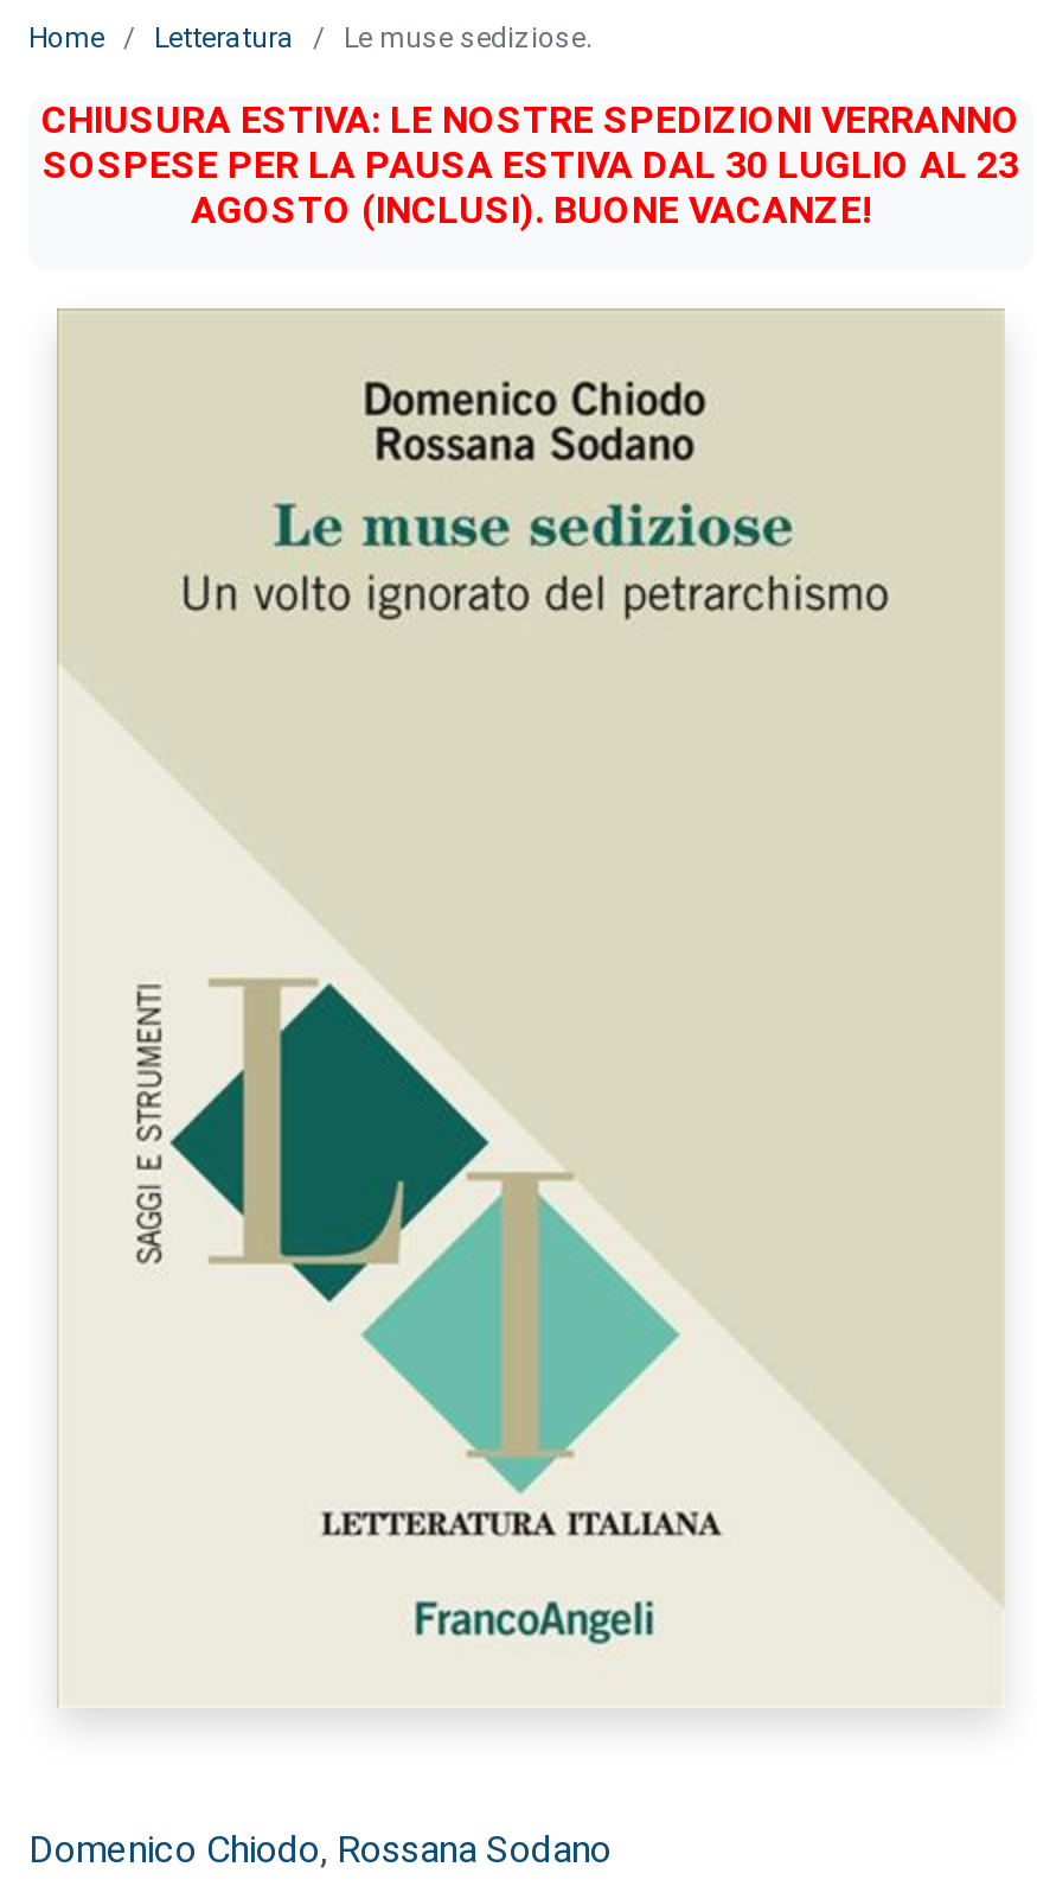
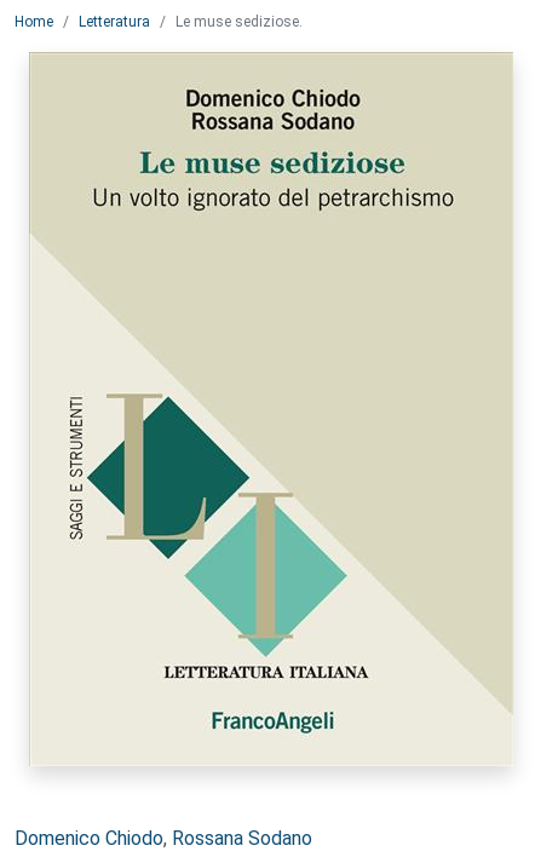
[41,97,1020,232] CHIUSURA ESTIVA: LE NOSTRE SPEDIZIONI VERRANNO | SOSPESE PER LA PAUSA ESTIVA DAL 30 LUGLIO AL 23 | AGOSTO (INCLUSI). BUONE VACANZE! -> none

